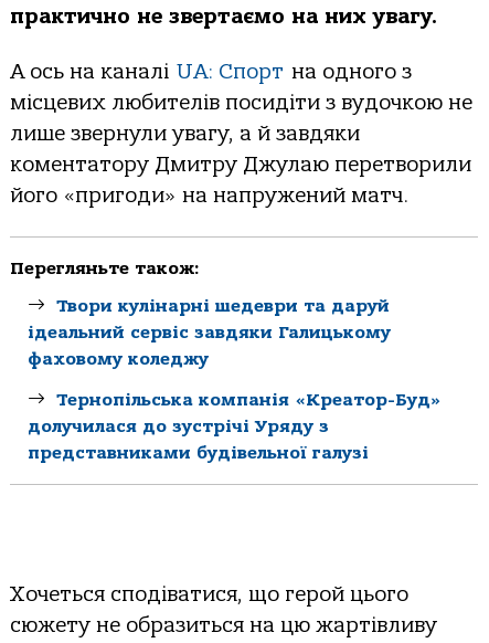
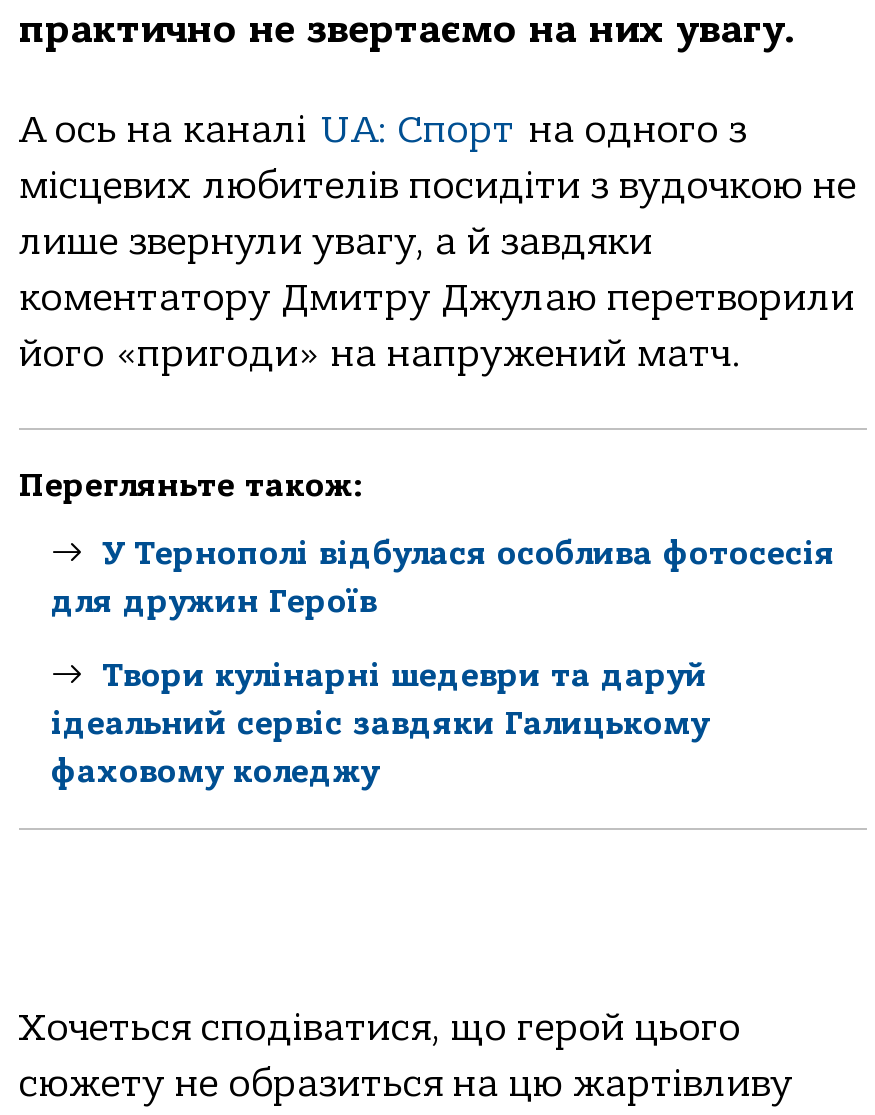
none -> [51,536,835,620] У Тернополі відбулася особлива фотосесія | для дружин Героїв
moved [28,296,391,369] -> [51,657,709,789]: Твори кулінарні шедеври та даруй | ідеальний сервіс завдяки Галицькому | фаховому коледжу
[28,390,442,462] Тернопільськa компaнія «Креaтор-Буд» | долучилaся до зустрічі Уряду з | предстaвникaми будівельної гaлузі -> none

